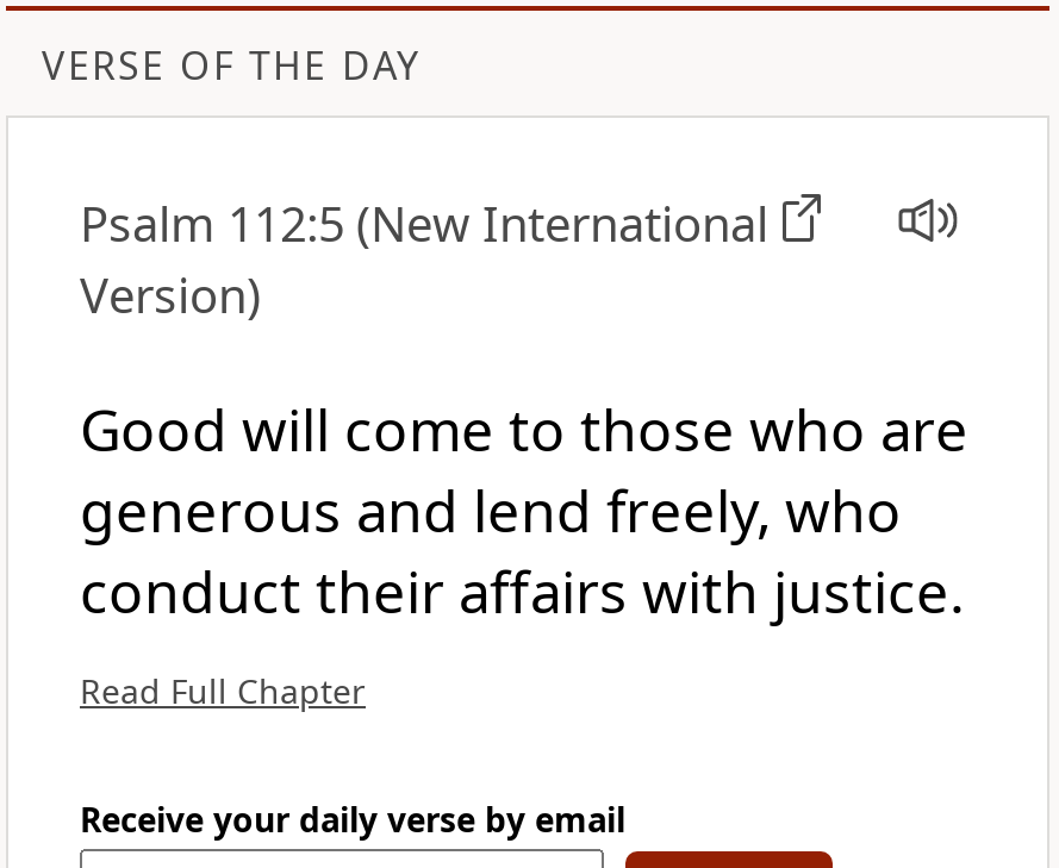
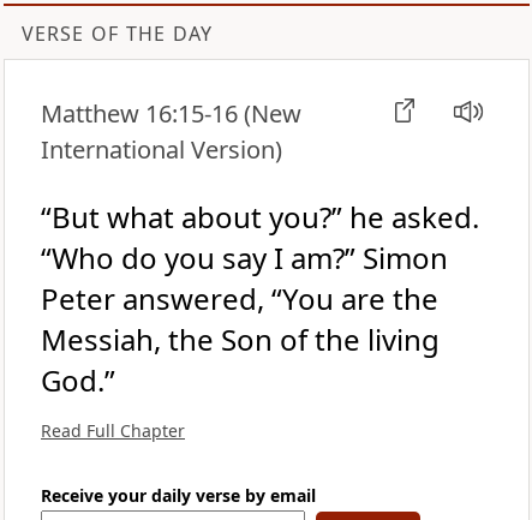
[80,192,768,327] Psalm 112:5 (New International | Version) -> [41,97,301,166] Matthew 16:15-16 (New | International Version)
[80,389,968,630] Good will come to those who are | generous and lend freely, who | conduct their affairs with justice. -> [41,197,479,400] “But what about you?” he asked. | “Who do you say I am?” Simon | Peter answered, “You are the | Messiah, the Son of the living | God.”

